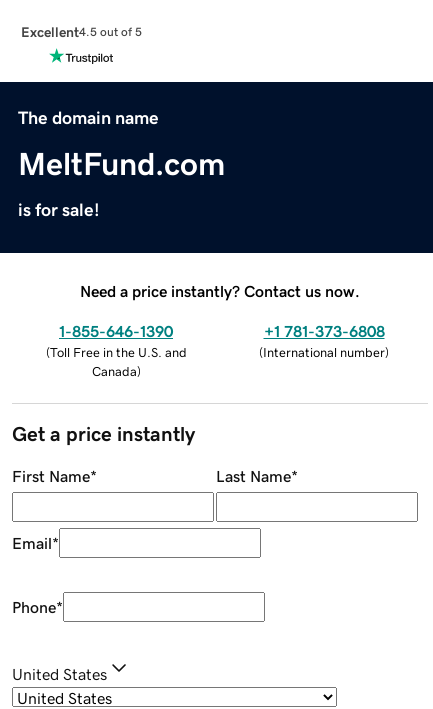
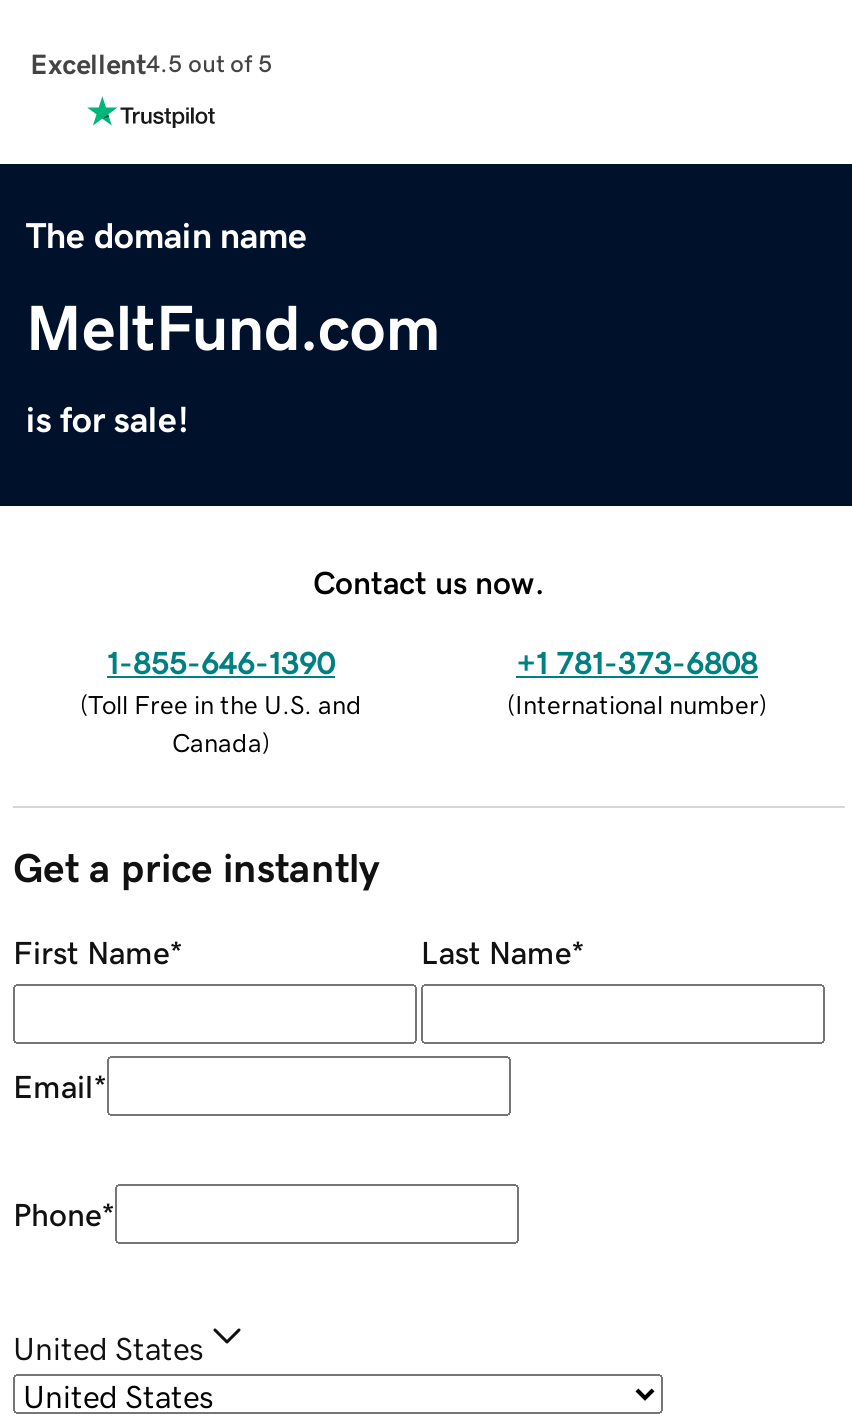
[80,283,360,299] Need a price instantly? Contact us now. -> [313,565,545,597] Contact us now.

